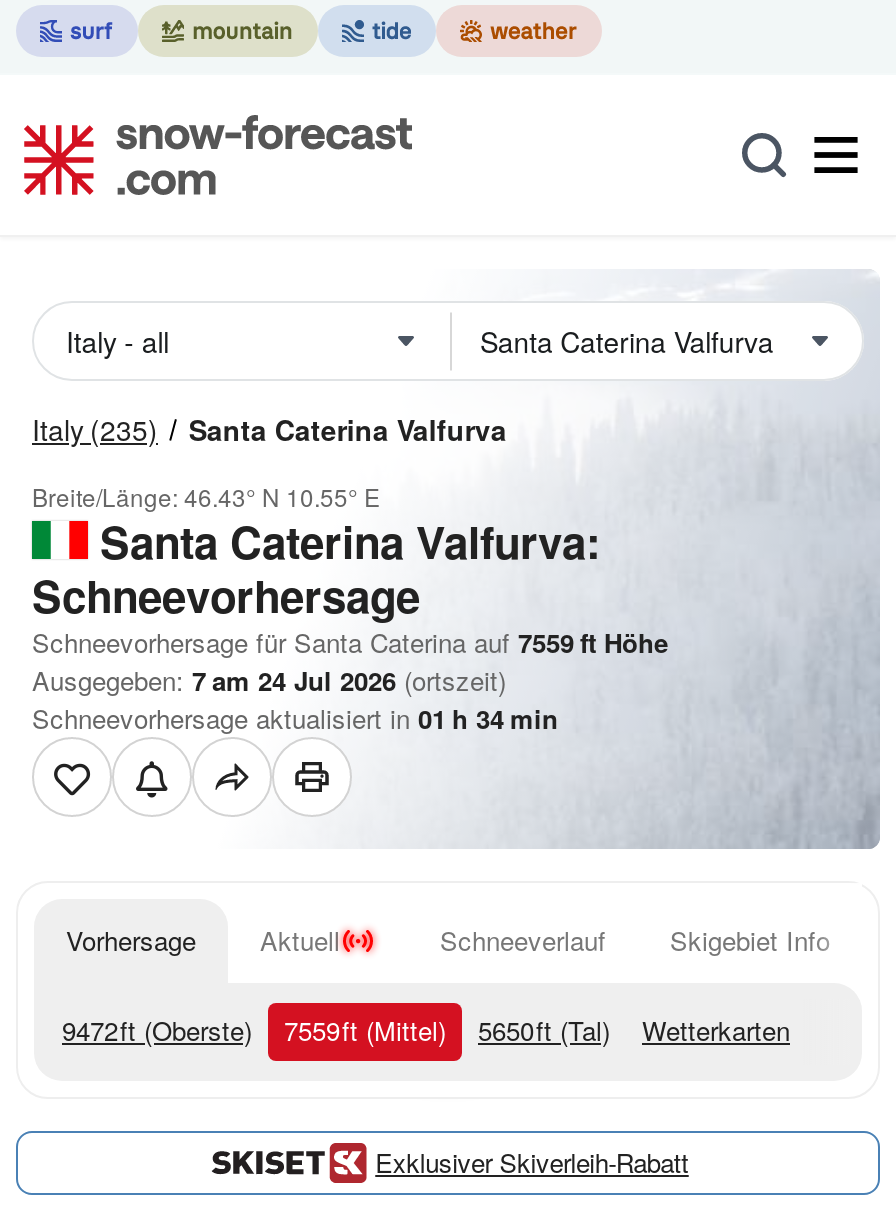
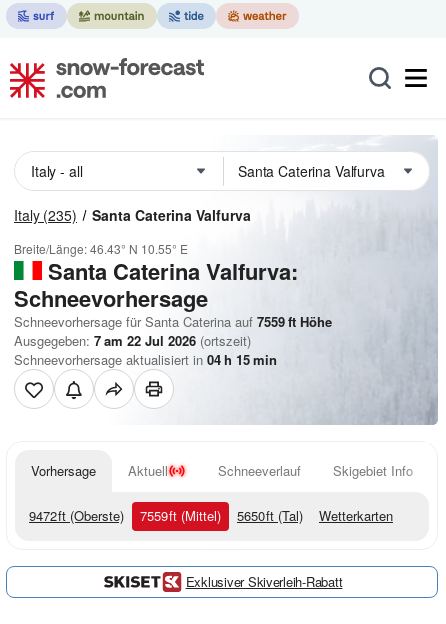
[32,661,506,699] Ausgegeben: 7 am 24 Jul 2026 (ortszeit) -> [14,331,251,350] Ausgegeben: 7 am 22 Jul 2026 (ortszeit)
[32,699,558,737] Schneevorhersage aktualisiert in 01 h 34 min -> [14,350,277,369] Schneevorhersage aktualisiert in 04 h 15 min

